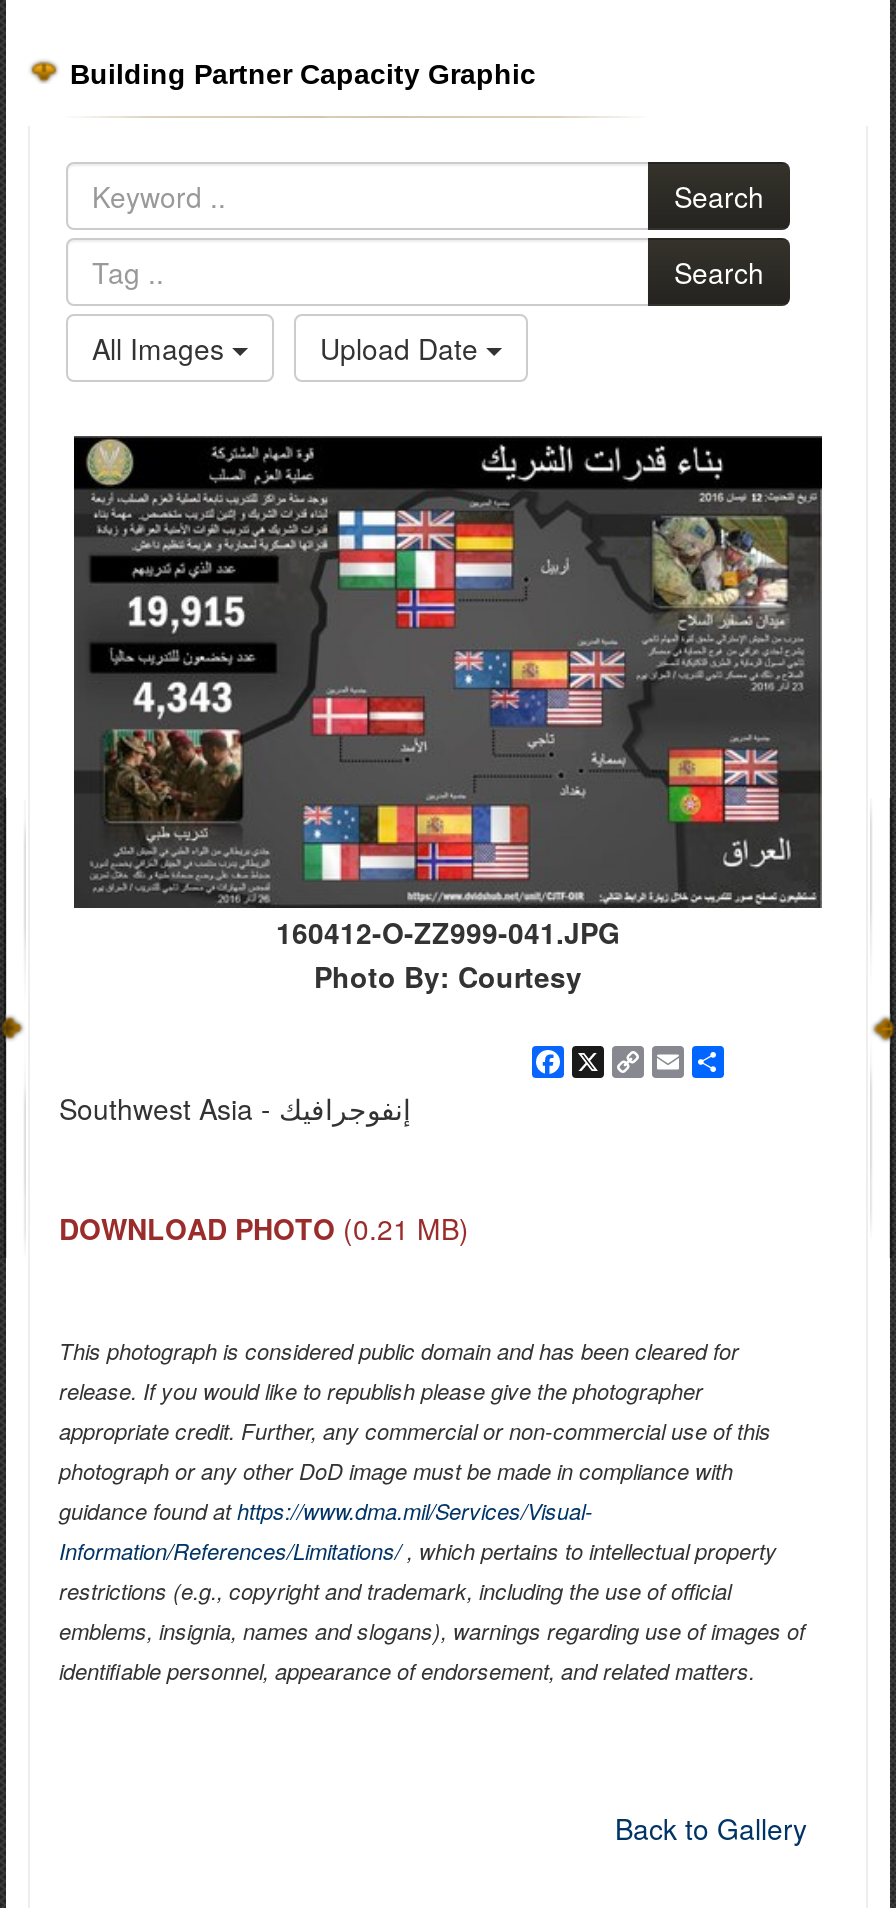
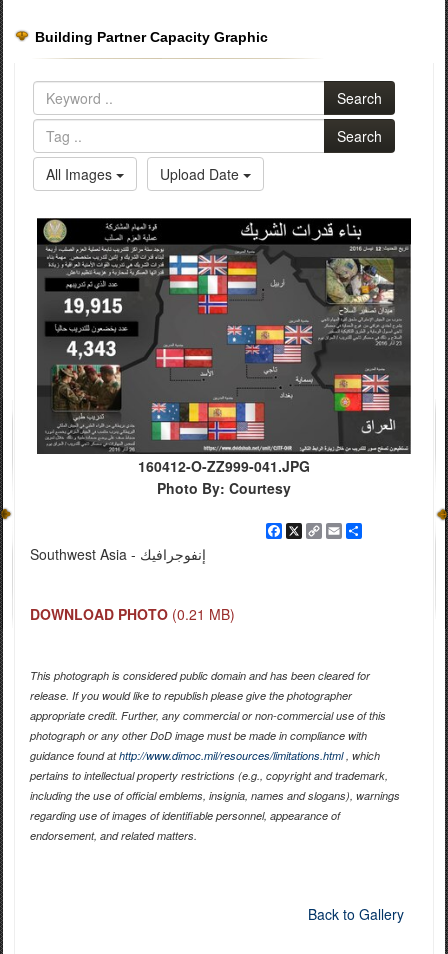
[59,1495,805,1685] guidance found at https://www.dma.mil/Services/Visual- | Information/References/Limitations/, which pertains to intellectual property | restrictions (e.g., copyright and trademark, including the use of official | emblems, insignia, names and slogans), warnings regarding use of images of | identifiable personnel, appearance of endorsement, and related matters. -> [29,748,399,843] guidance found at http://www.dimoc.mil/resources/limitations.html, which | pertains to intellectual property restrictions (e.g., copyright and trademark, | including the use of official emblems, insignia, names and slogans), warnings | regarding use of images of identifiable personnel, appearance of | endorsement, and related matters.

